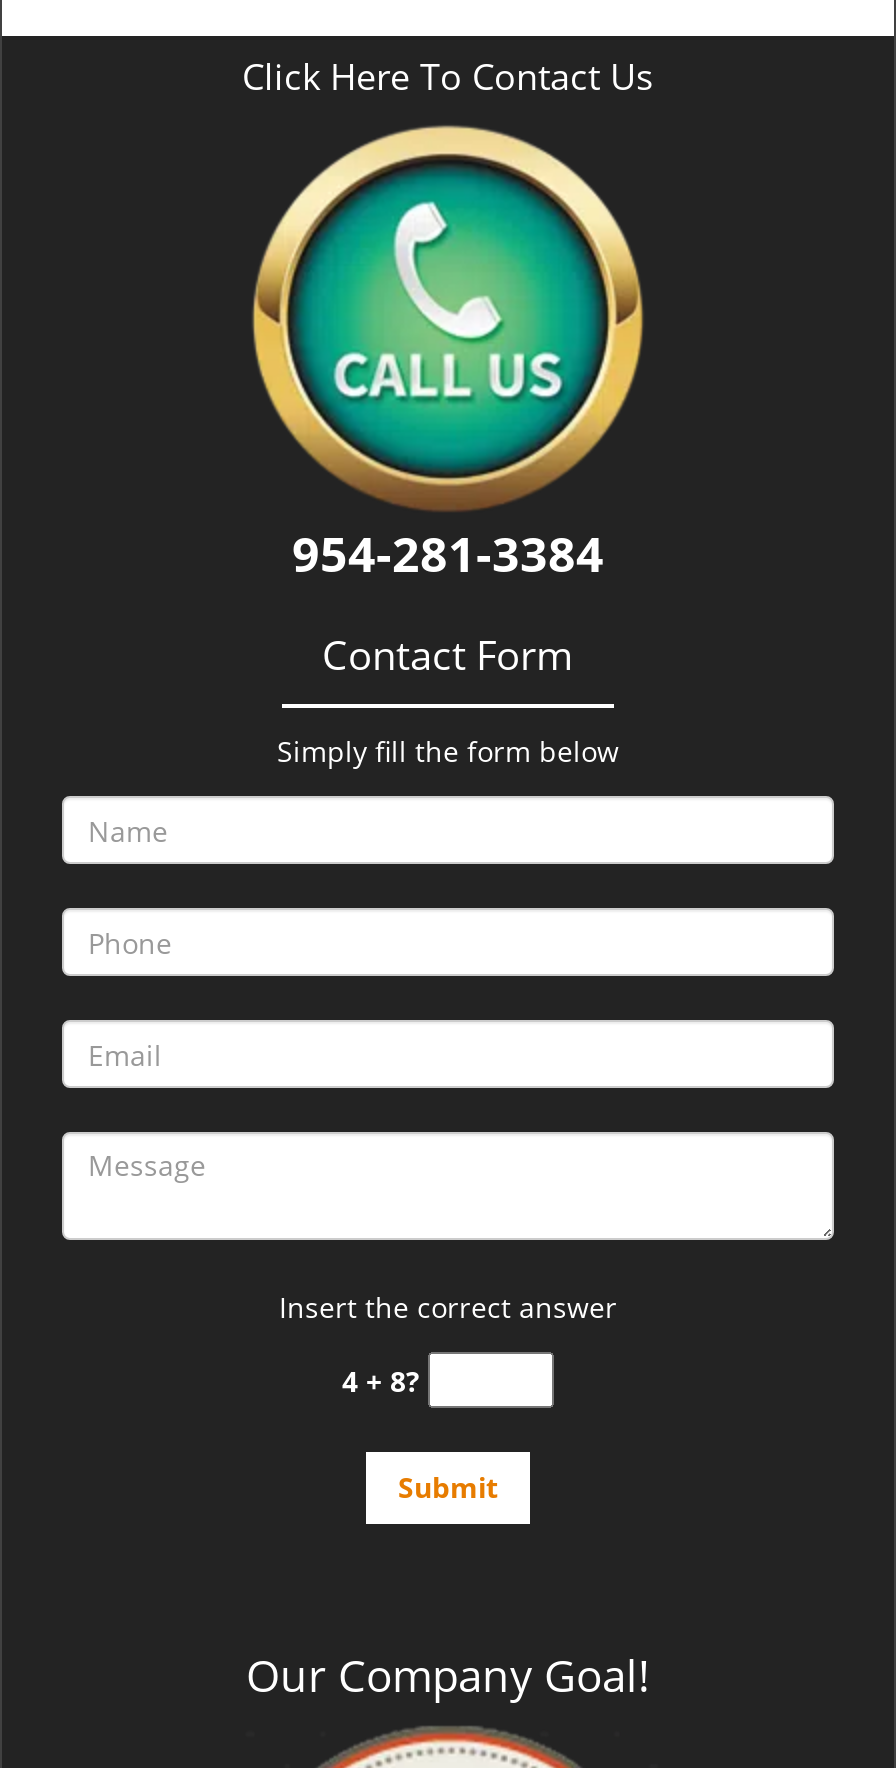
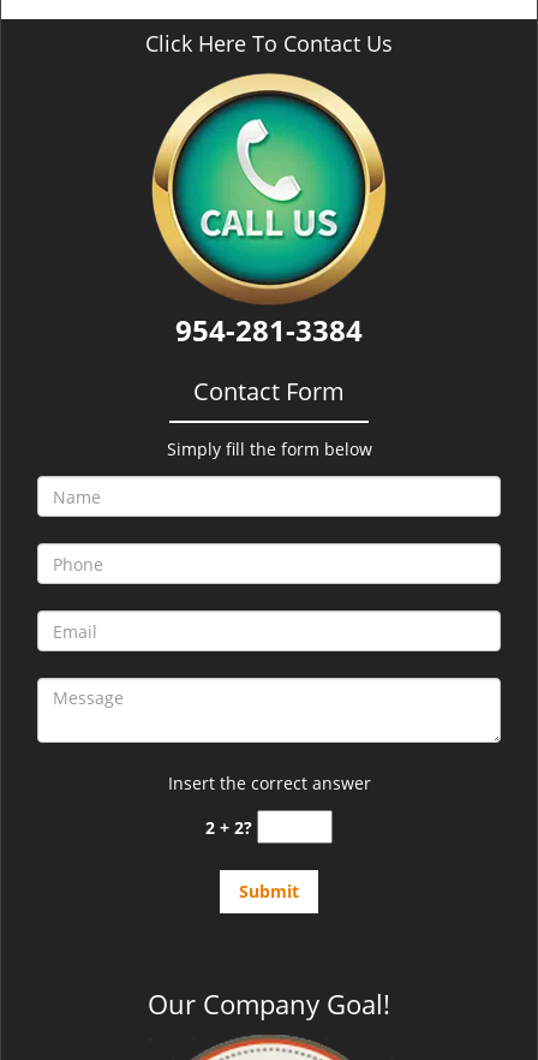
[342,1362,420,1400] 4 + 8? -> [205,816,252,839] 2 + 2?

